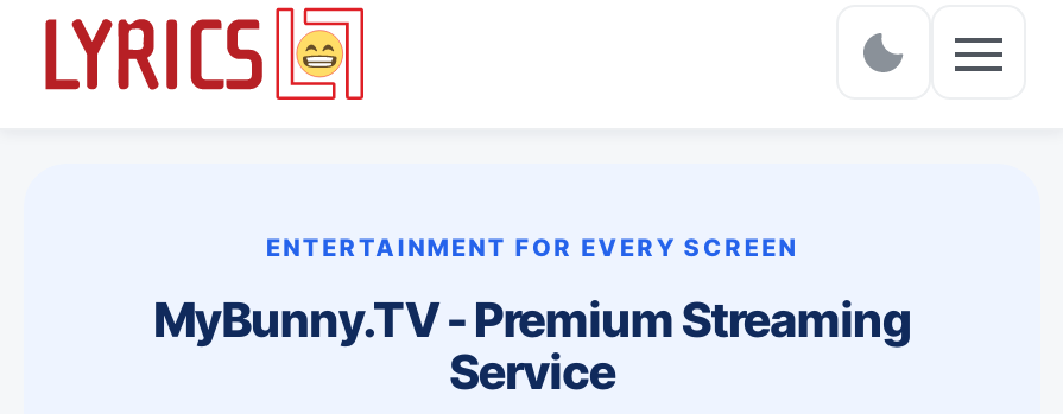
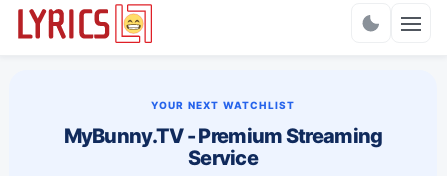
[266,232,798,260] ENTERTAINMENT FOR EVERY SCREEN -> [151,99,295,111] YOUR NEXT WATCHLIST

